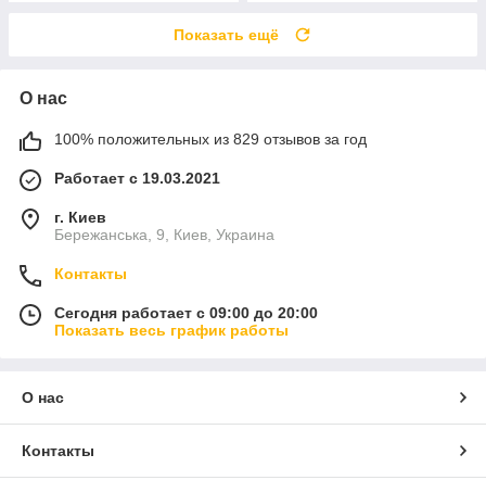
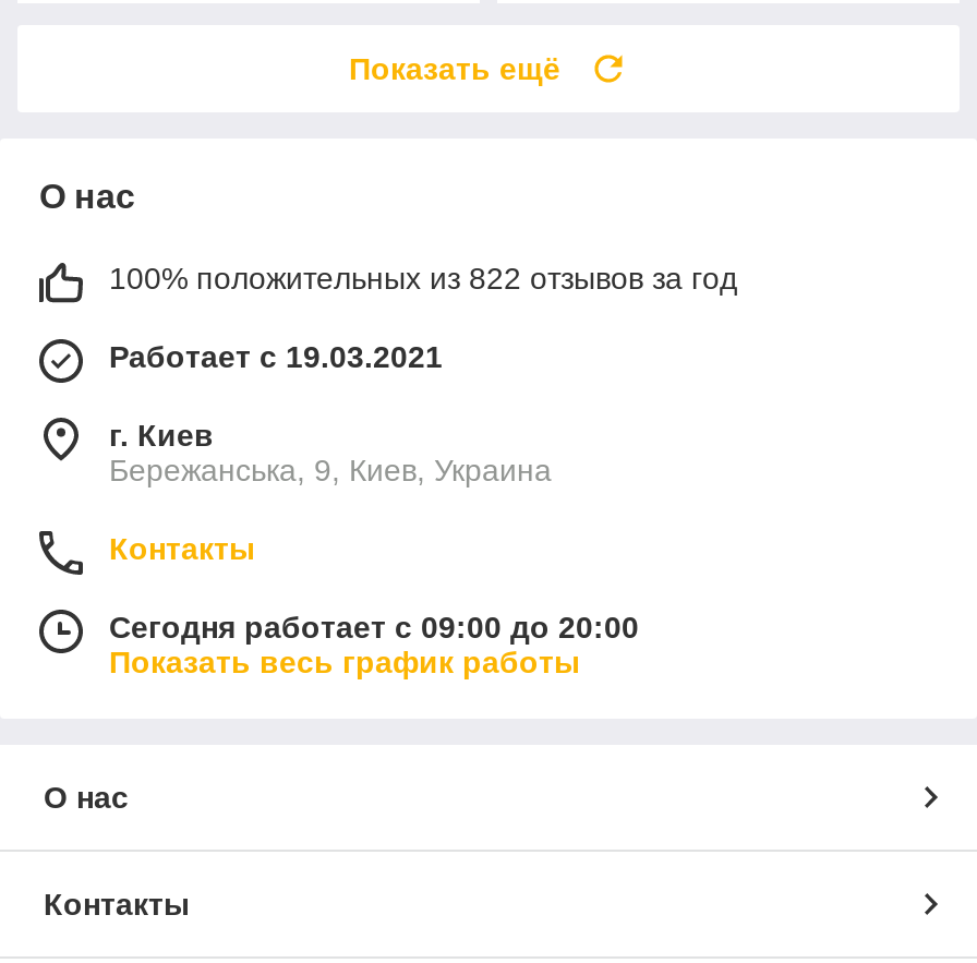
[54,130,367,147] 100% положительных из 829 отзывов за год -> [109,260,737,295] 100% положительных из 822 отзывов за год

